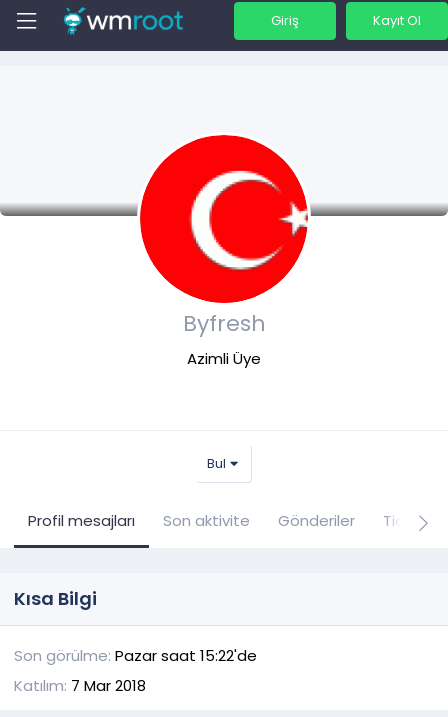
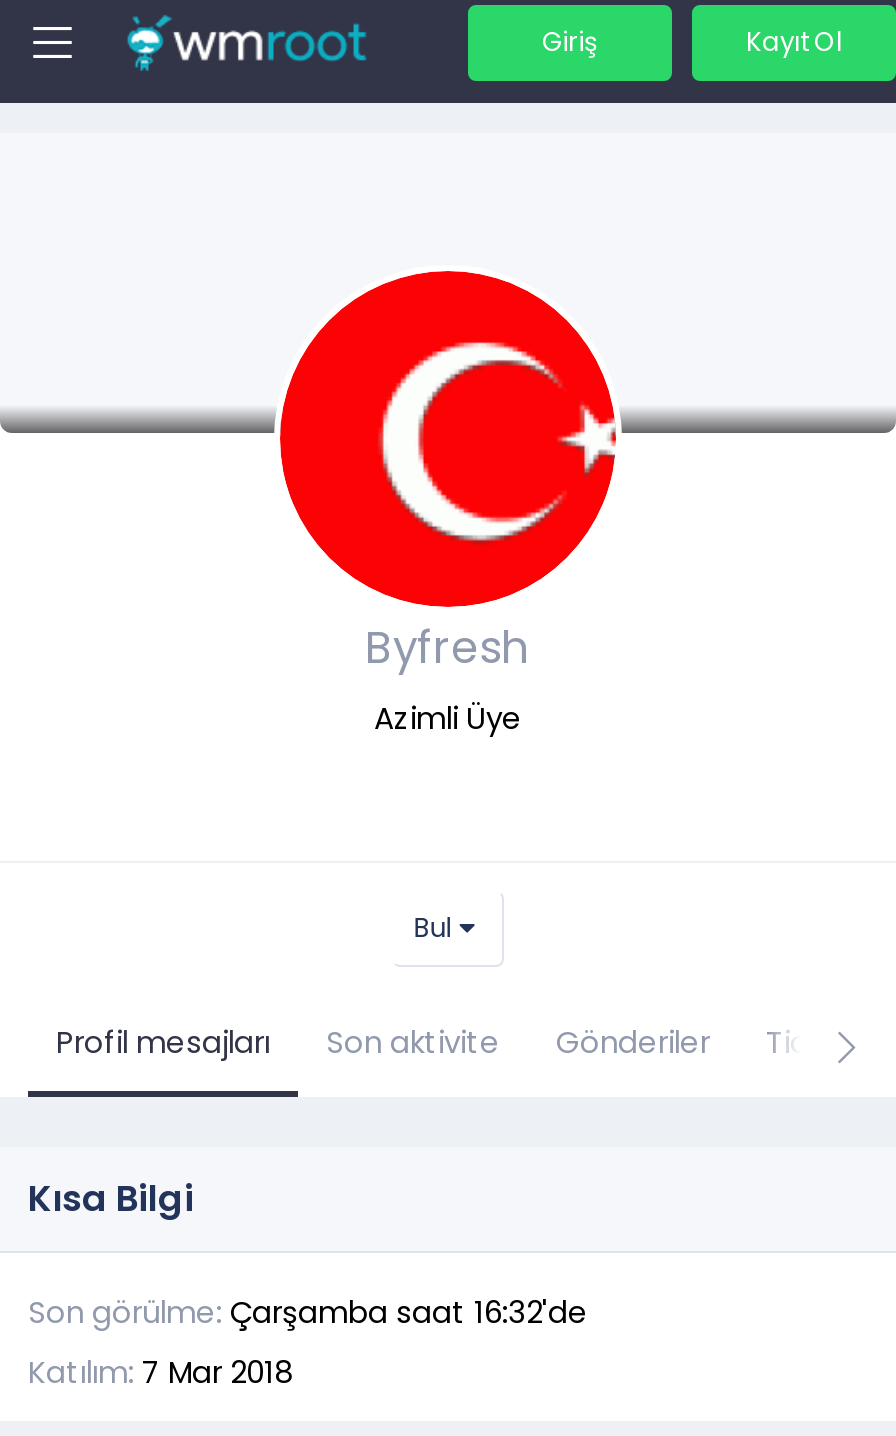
[14,645,257,666] Son görülme Pazar saat 15:22'de -> [28,1291,588,1333] Son görülme Çarşamba saat 16:32'de

